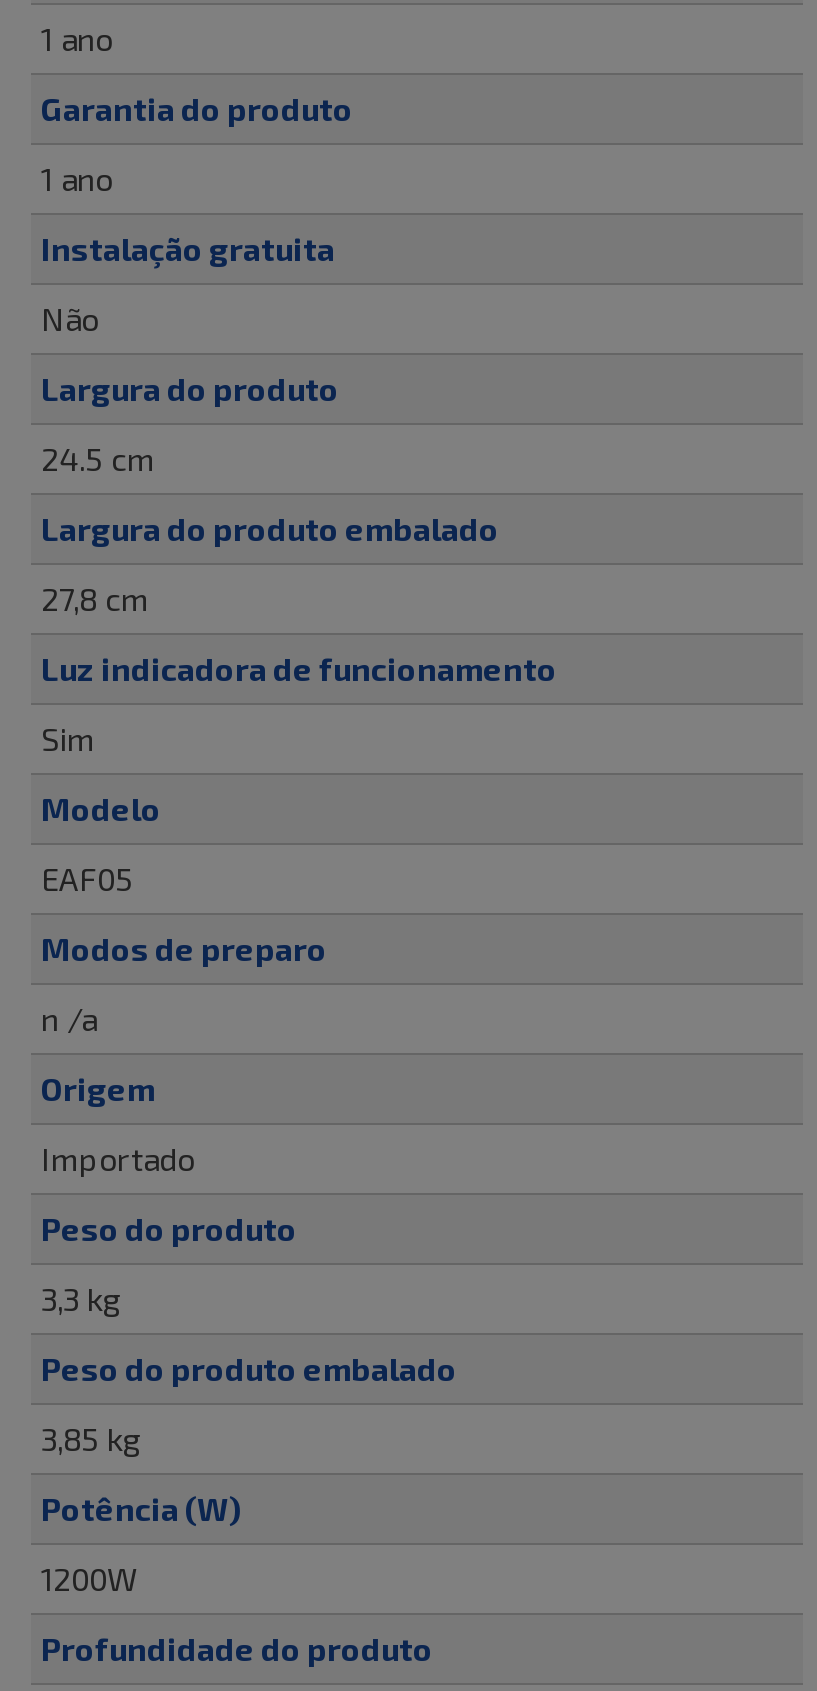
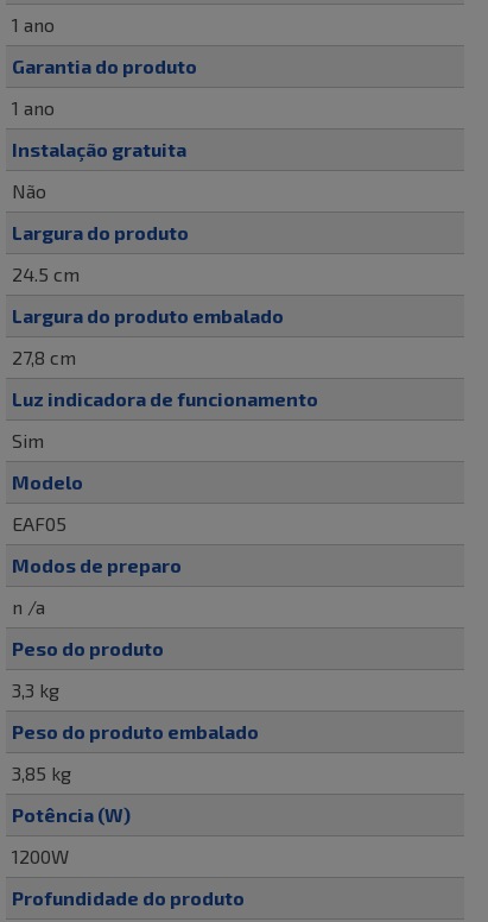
[41,1068,195,1176] Origem | Importado -> none

